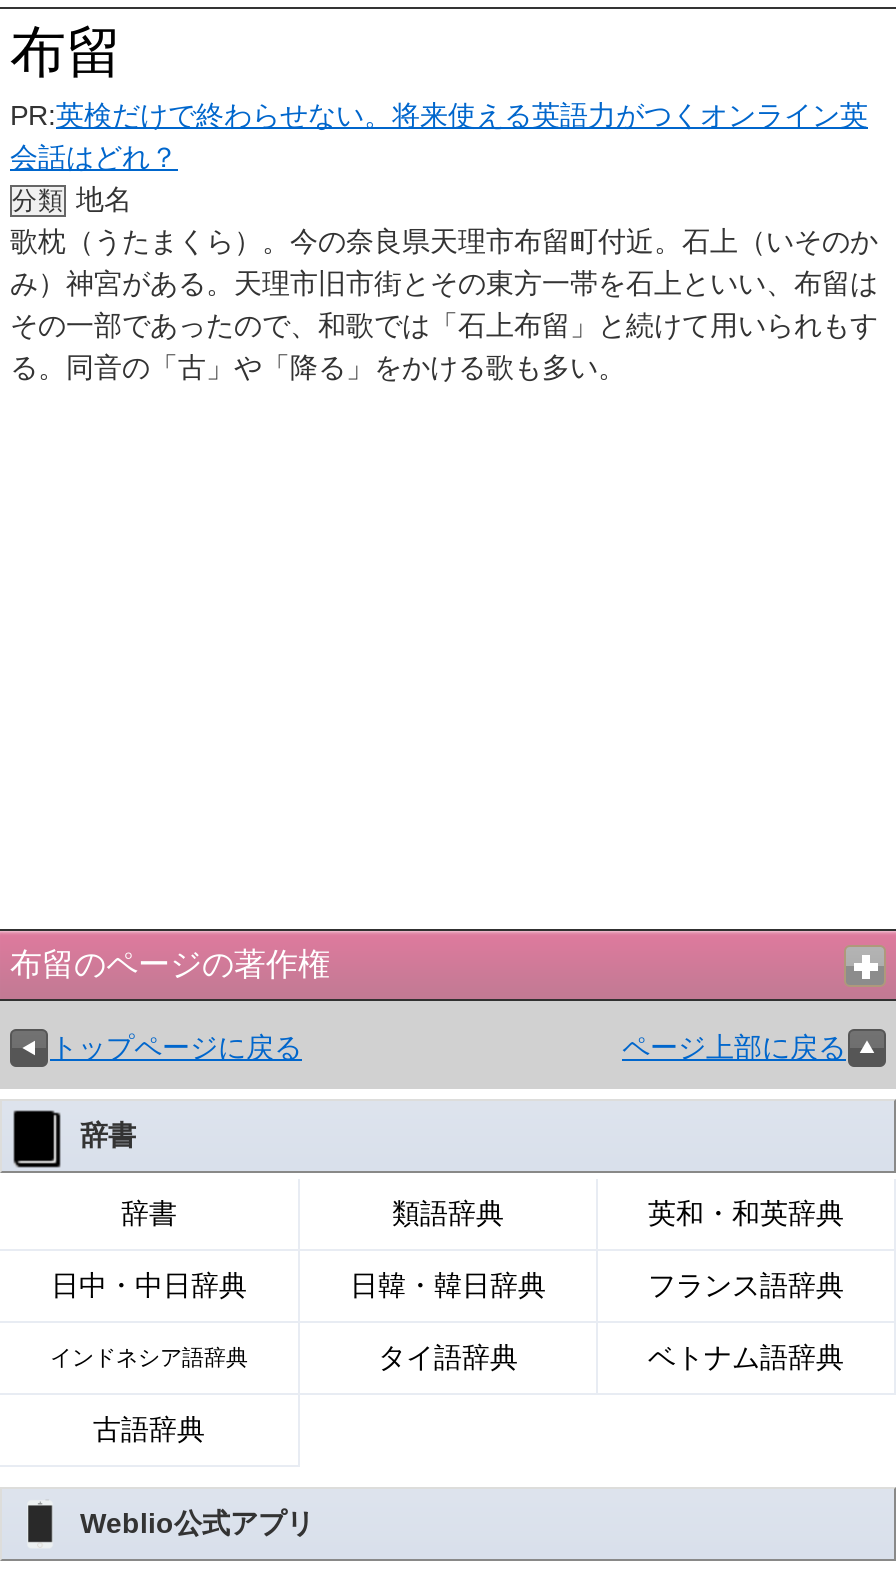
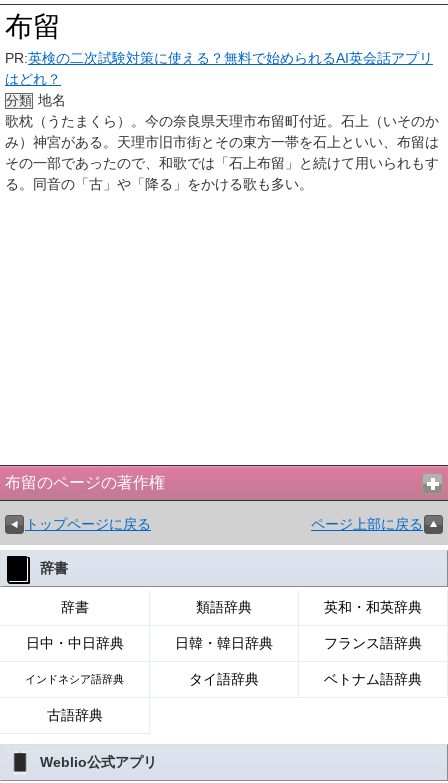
[10,99,868,173] PR:英検だけで終わらせない。将来使える英語力がつくオンライン英 | 会話はどれ？ -> [5,50,433,87] PR:英検の二次試験対策に使える？無料で始められるAI英会話アプリ | はどれ？

